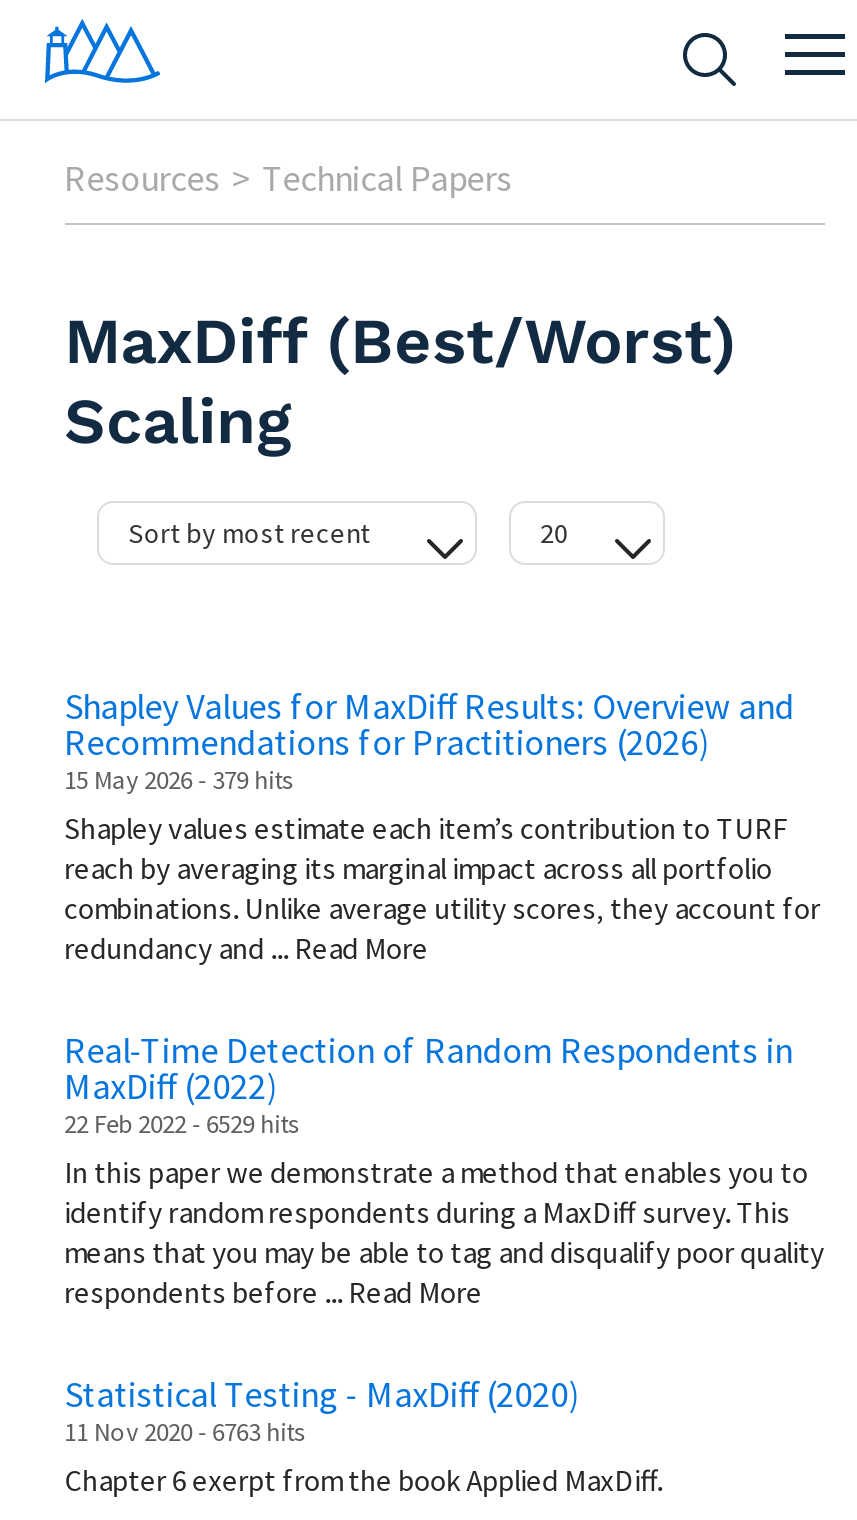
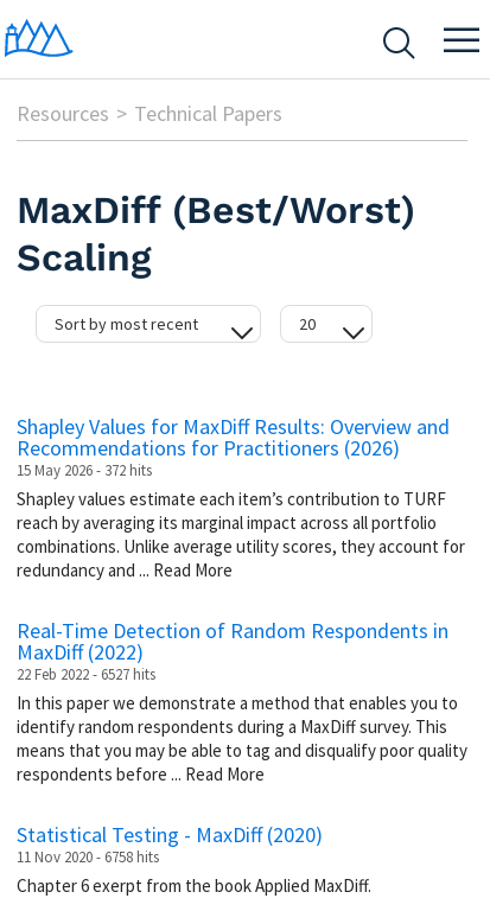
[64,764,292,798] 15 May 2026 - 379 hits -> [16,461,151,481] 15 May 2026 - 372 hits
[64,1108,298,1142] 22 Feb 2022 - 6529 hits -> [16,665,155,685] 22 Feb 2022 - 6527 hits
[64,1416,304,1450] 11 Nov 2020 - 6763 hits -> [16,848,159,868] 11 Nov 2020 - 6758 hits

